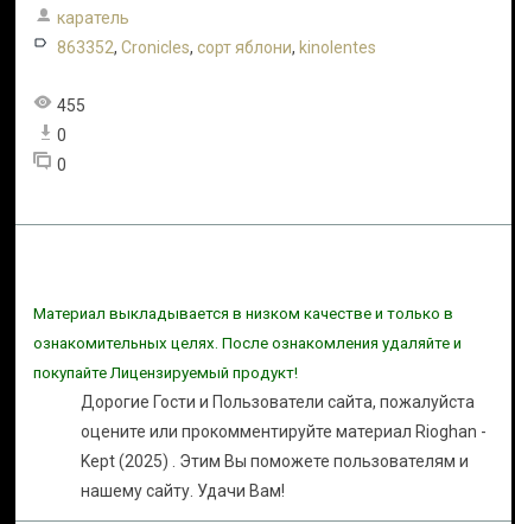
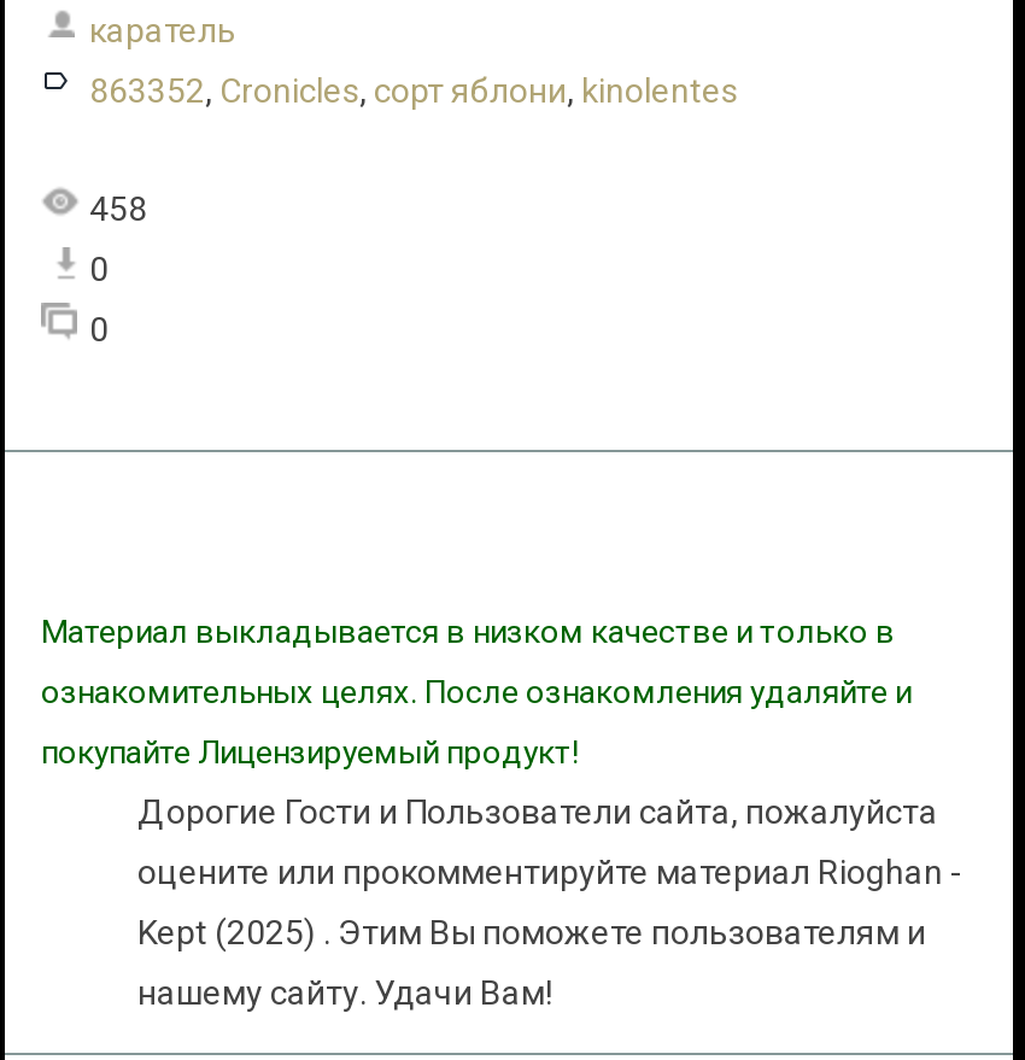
[57,96,85,115] 455 -> [89,189,147,228] 458

